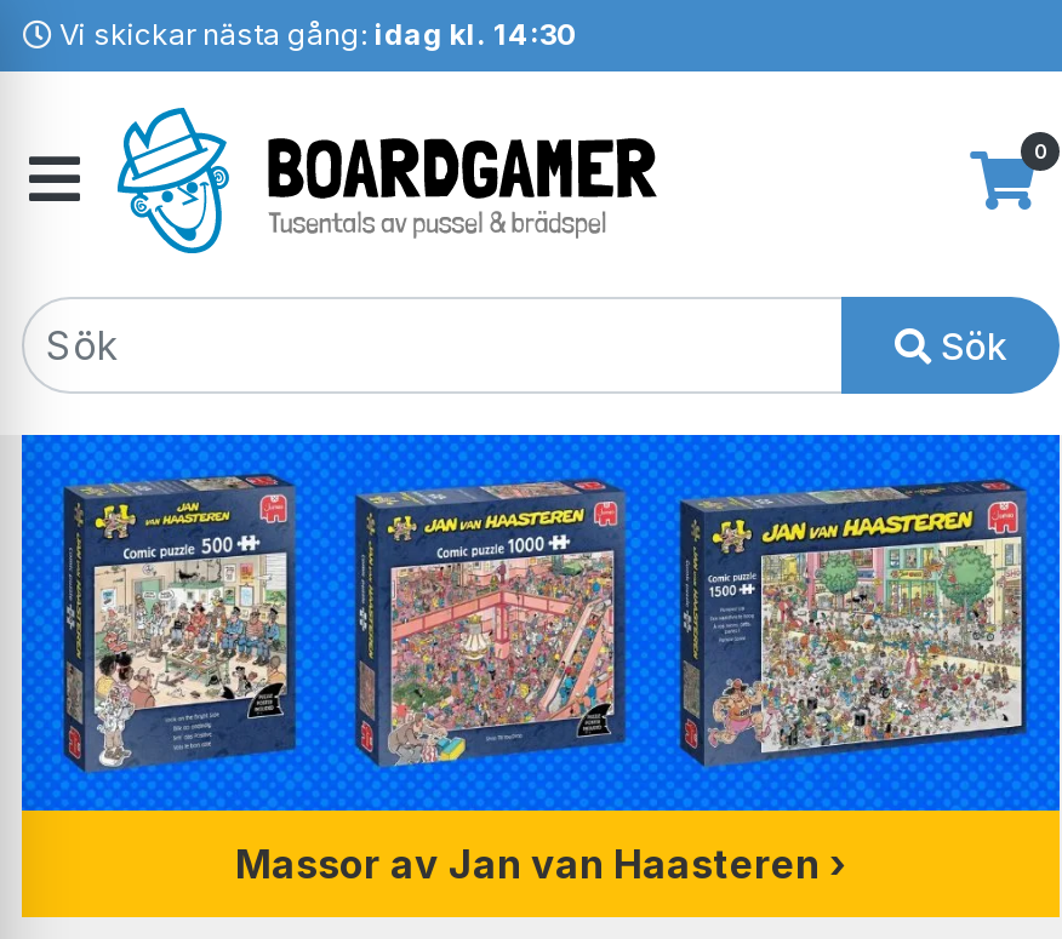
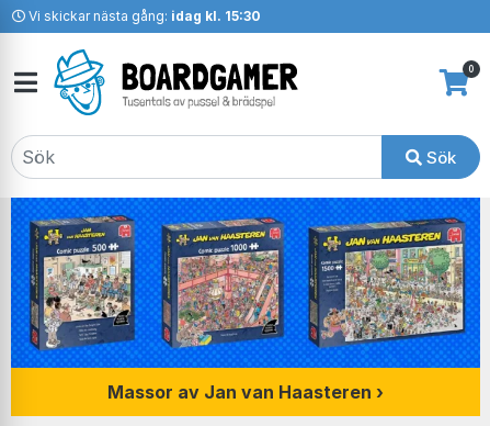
[52,16,578,52] Vi skickar nästa gång: idag kl. 14:30 -> [25,8,260,24] Vi skickar nästa gång: idag kl. 15:30

